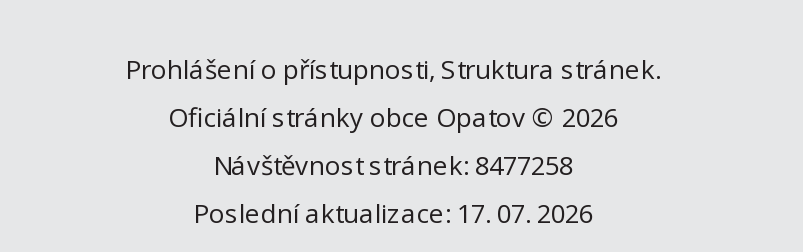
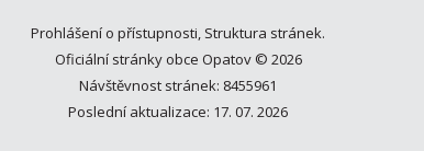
[213,146,573,182] Návštěvnost stránek: 8477258 -> [79,75,277,95] Návštěvnost stránek: 8455961

